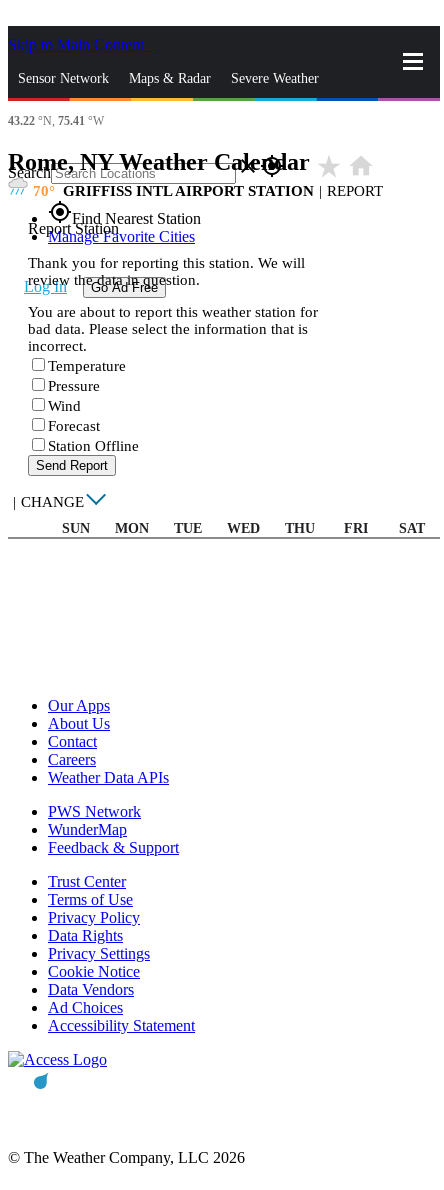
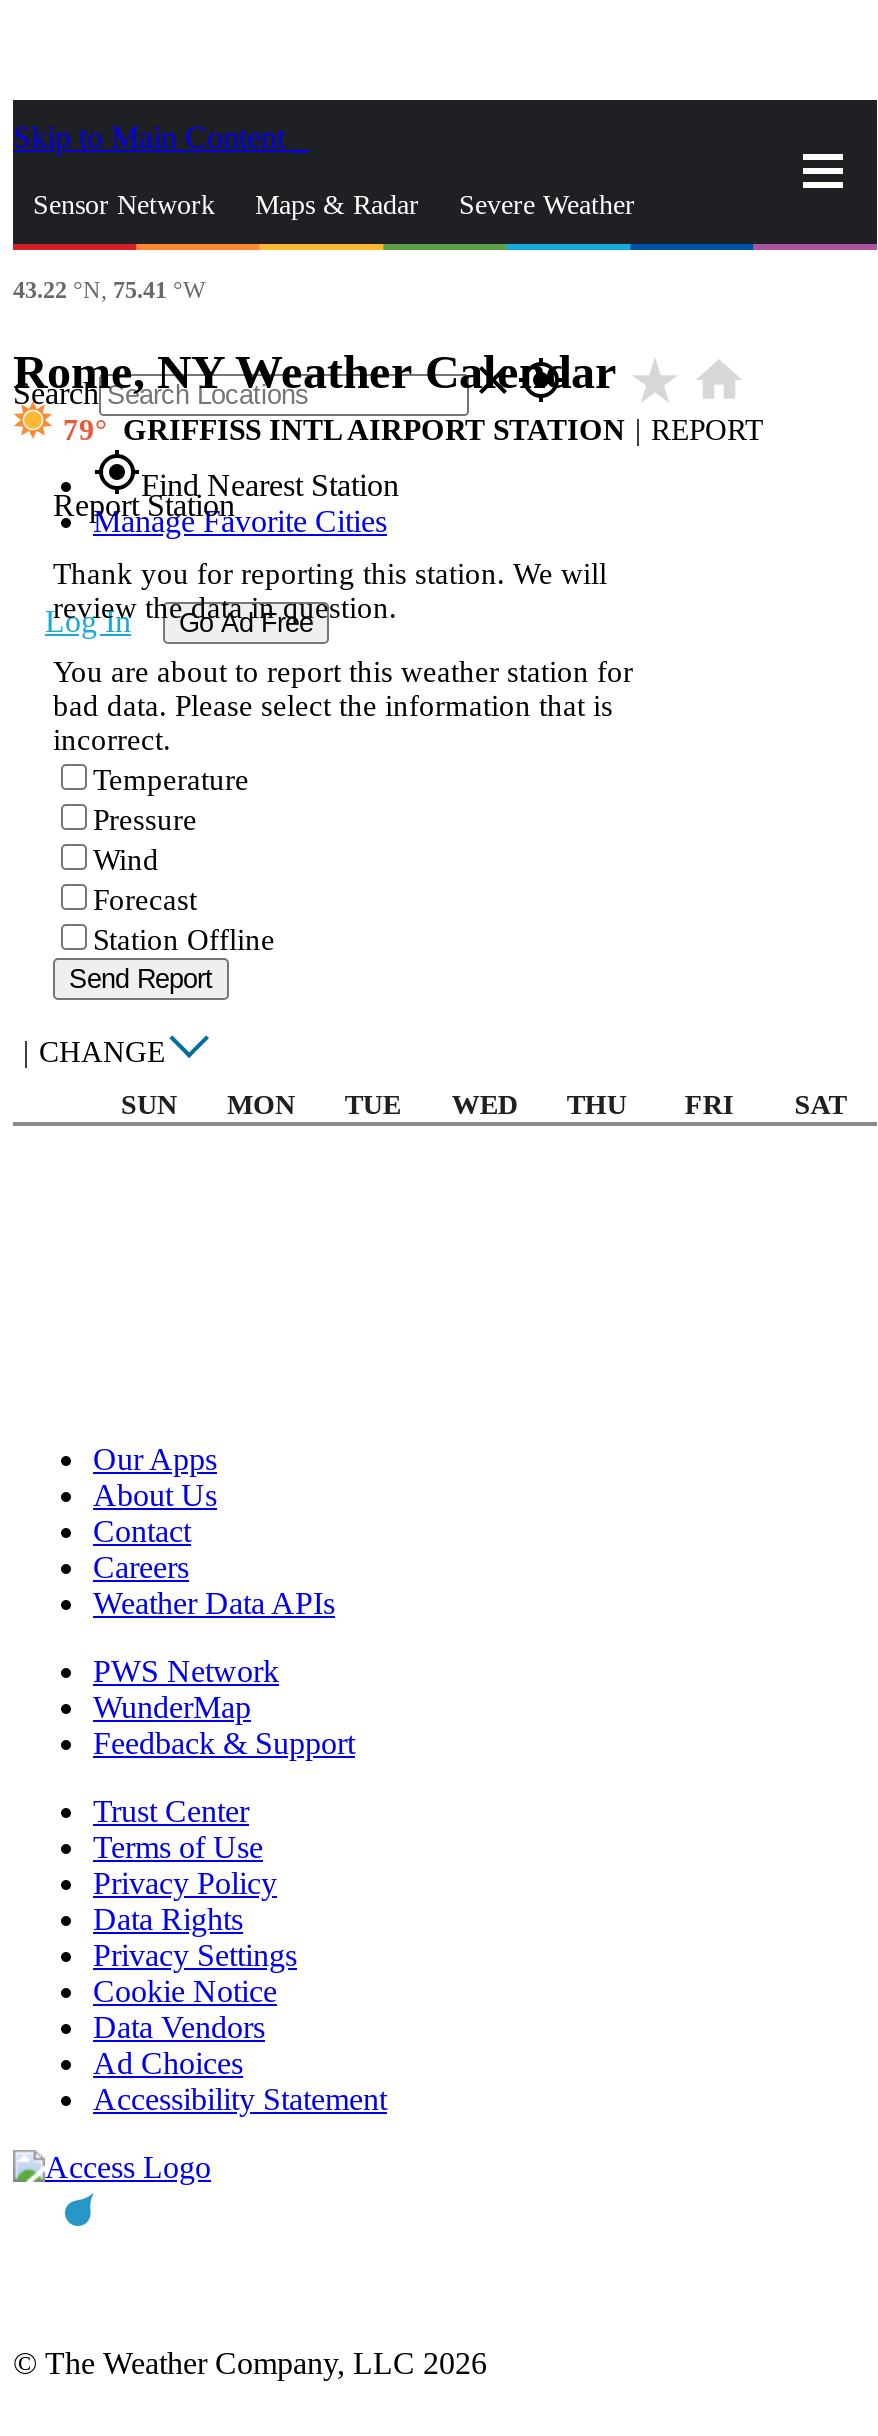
[33,183,49,199] 70 -> [63,414,95,446] 79

